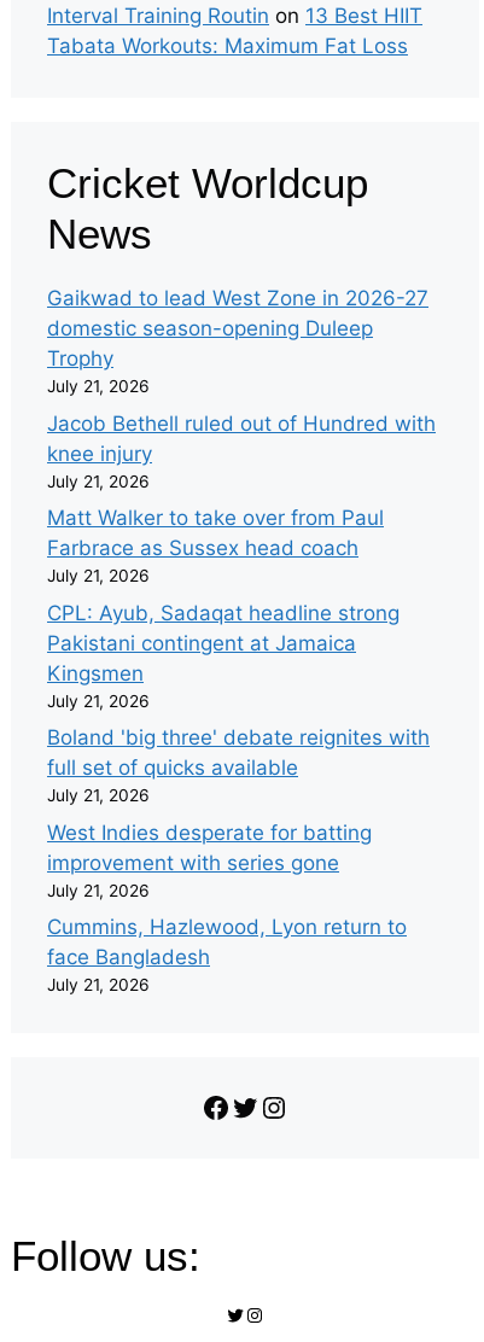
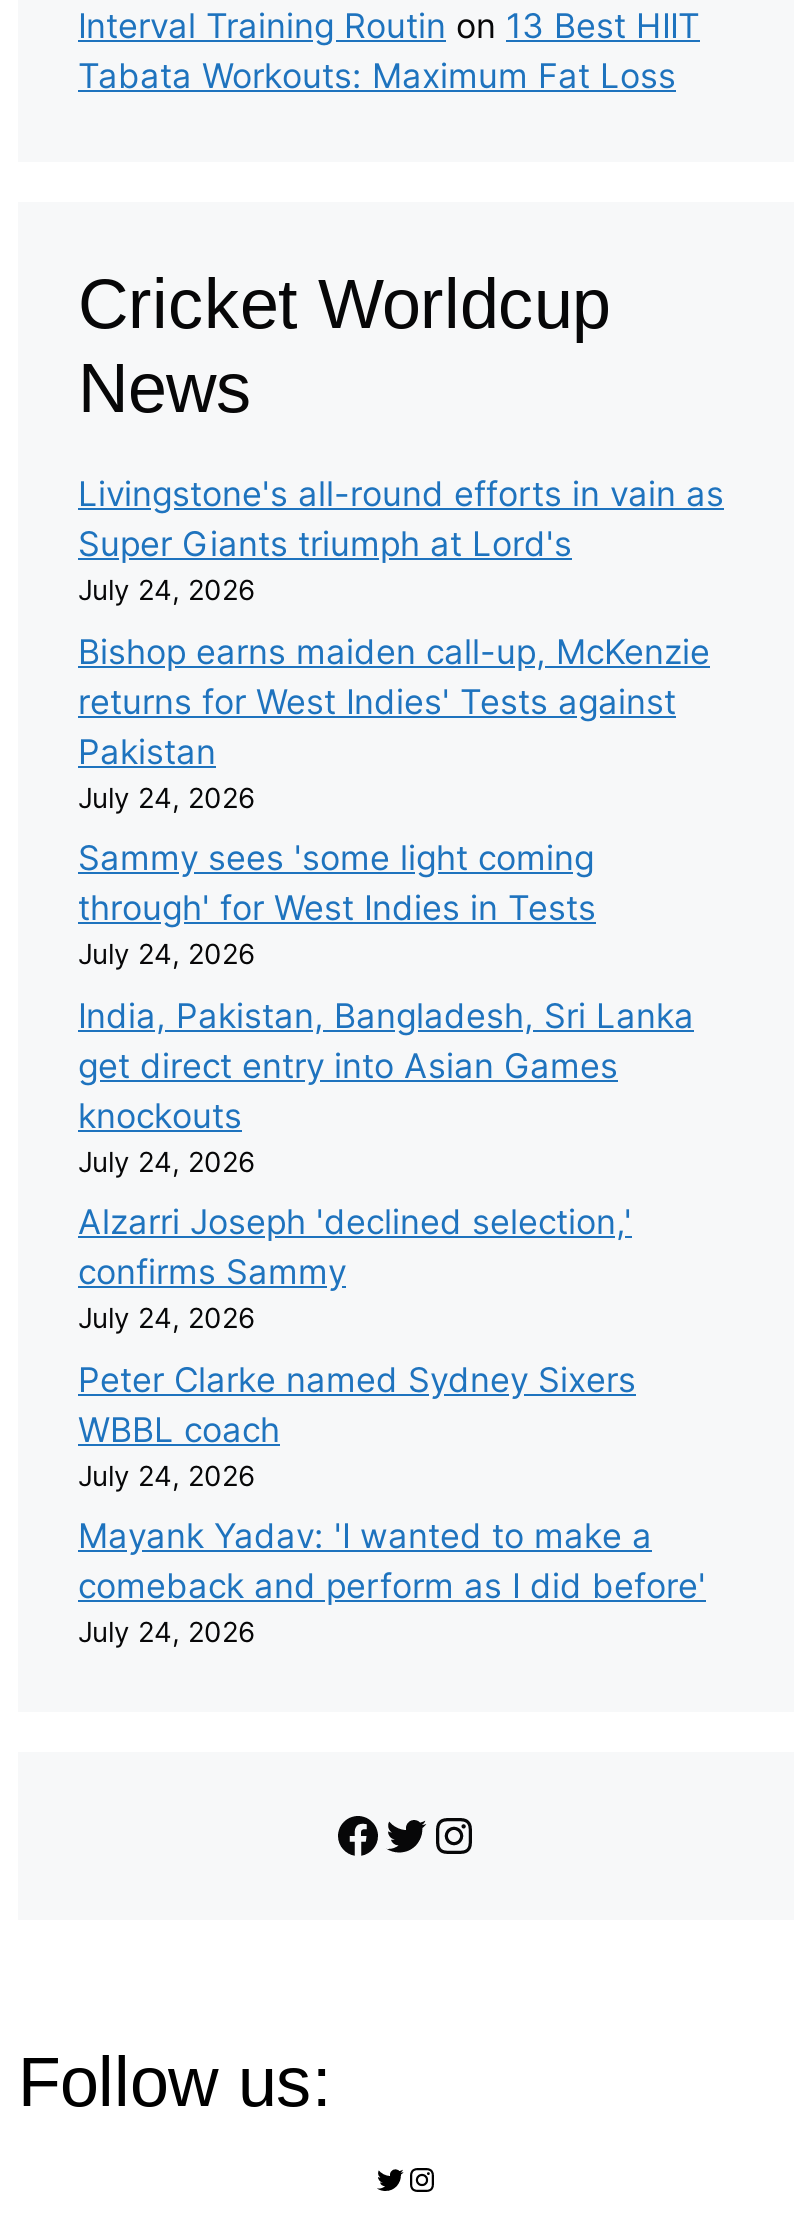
[47,286,428,396] Gaikwad to lead West Zone in 2026-27 | domestic season-opening Duleep | Trophy | July 21, 2026 -> [78,474,724,606] Livingstone's all-round efforts in vain as | Super Giants triumph at Lord's | July 24, 2026
[47,411,436,491] Jacob Bethell ruled out of Hundred with | knee injury | July 21, 2026 -> [78,631,710,813] Bishop earns maiden call-up, McKenzie | returns for West Indies' Tests against | Pakistan | July 24, 2026
[47,506,384,585] Matt Walker to take over from Paul | Farbrace as Sussex head coach | July 21, 2026 -> [78,838,596,970] Sammy sees 'some light coming | through' for West Indies in Tests | July 24, 2026
[47,601,400,710] CPL: Ayub, Sadaqat headline strong | Pakistani contingent at Jamaica | Kingsmen | July 21, 2026 -> [78,995,694,1177] India, Pakistan, Bangladesh, Sri Lanka | get direct entry into Asian Games | knockouts | July 24, 2026
[47,725,430,805] Boland 'big three' debate reignites with | full set of quicks available | July 21, 2026 -> [78,1202,632,1334] Alzarri Joseph 'declined selection,' | confirms Sammy | July 24, 2026
[47,820,372,900] West Indies desperate for batting | improvement with series gone | July 21, 2026 -> [78,1359,636,1491] Peter Clarke named Sydney Sixers | WBBL coach | July 24, 2026
[47,915,407,995] Cummins, Hazlewood, Lyon return to | face Bangladesh | July 21, 2026 -> [78,1516,706,1648] Mayank Yadav: 'I wanted to make a | comeback and perform as I did before' | July 24, 2026

